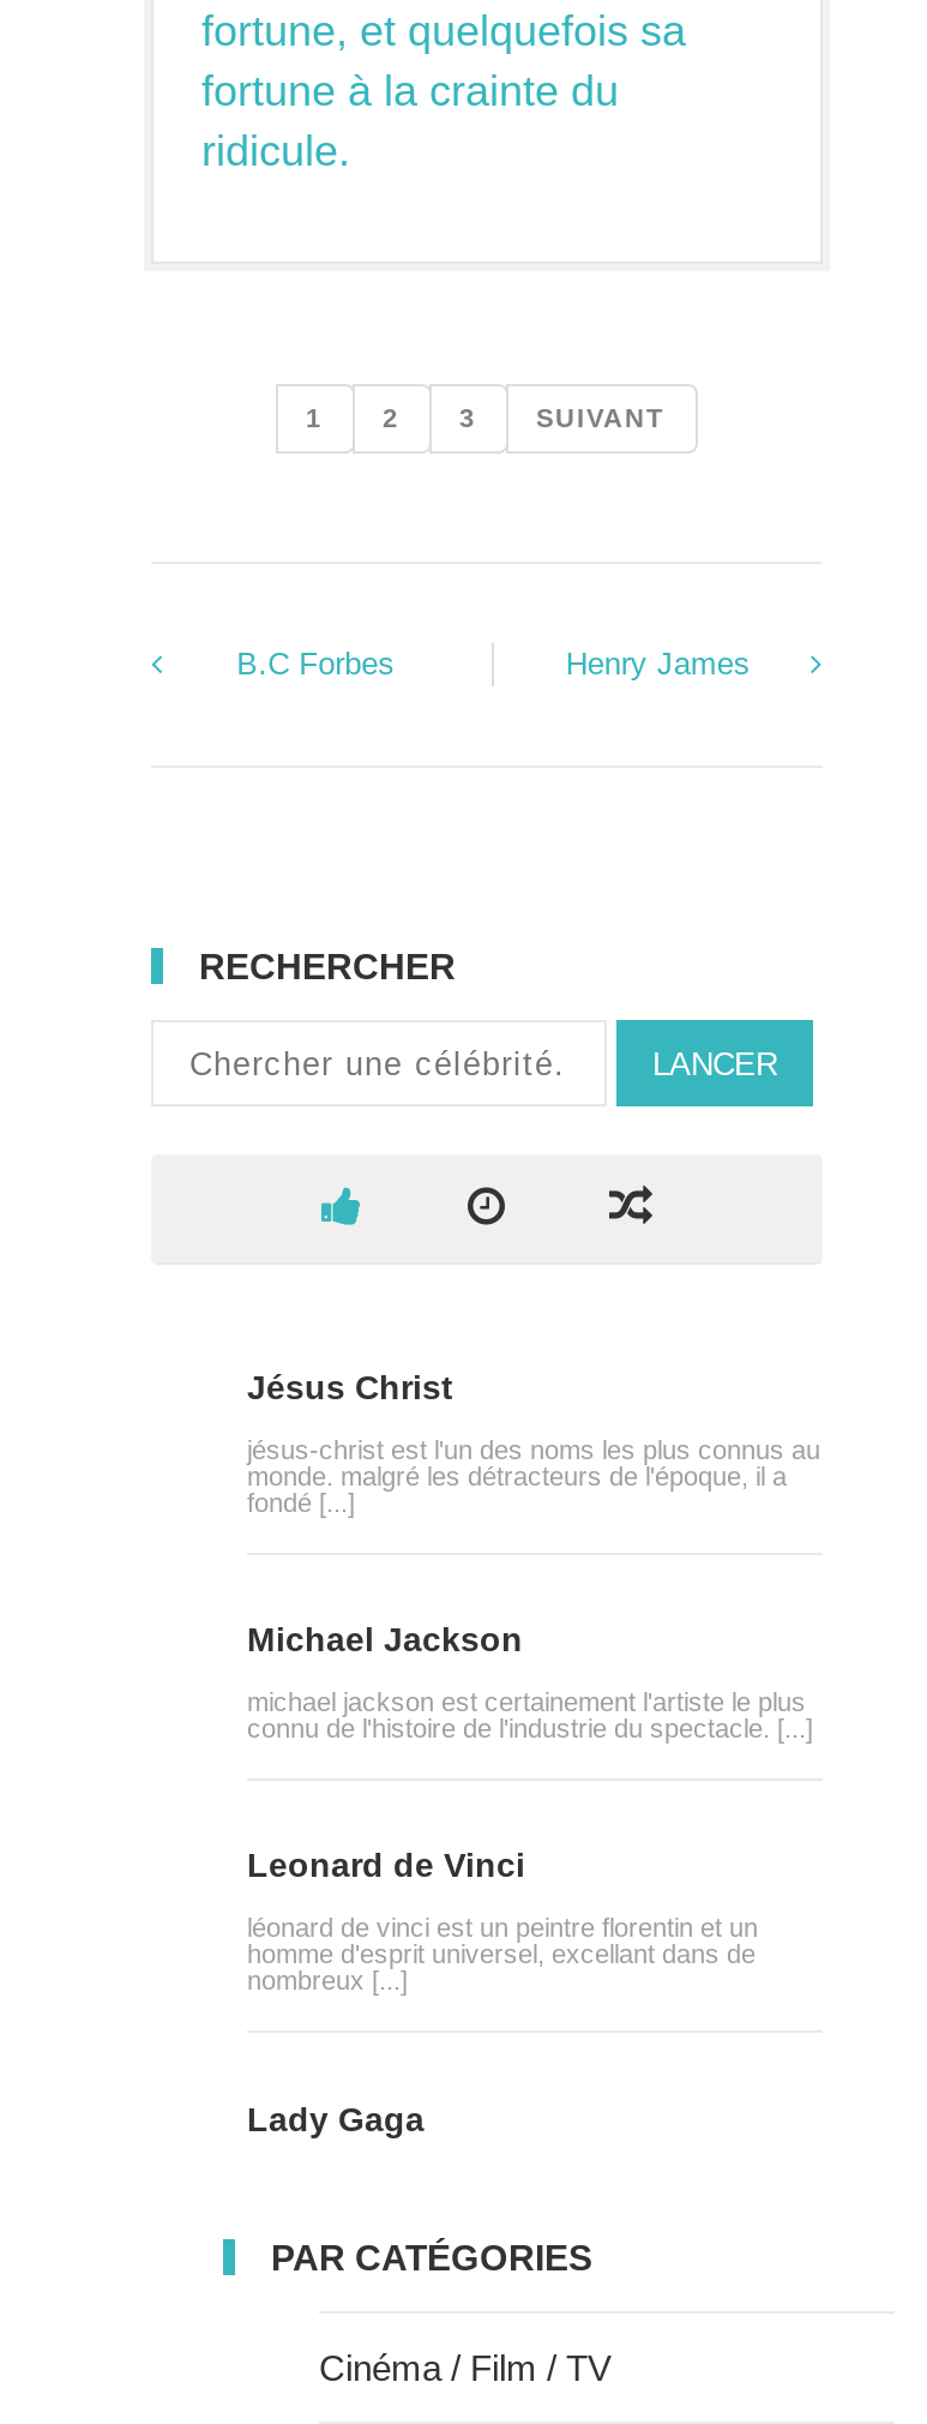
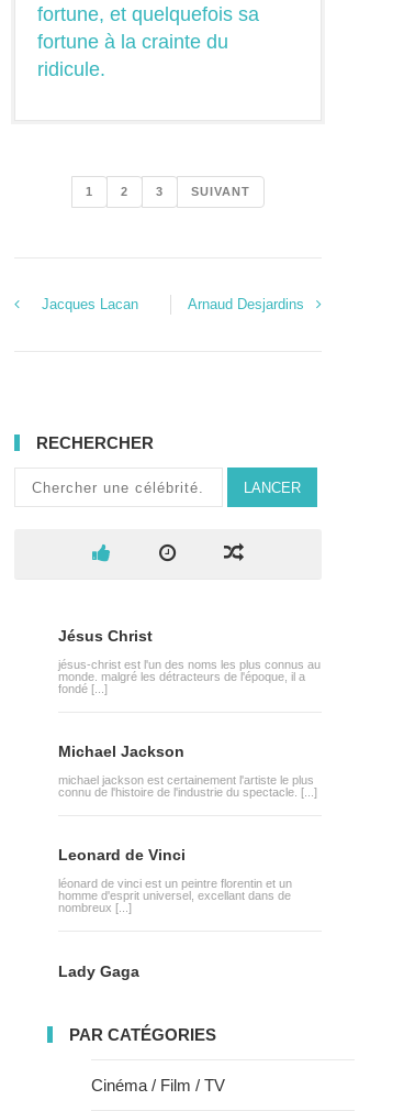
[236,646,750,682] B.C Forbes | Henry James -> [41,296,305,313] Jacques Lacan | Arnaud Desjardins

